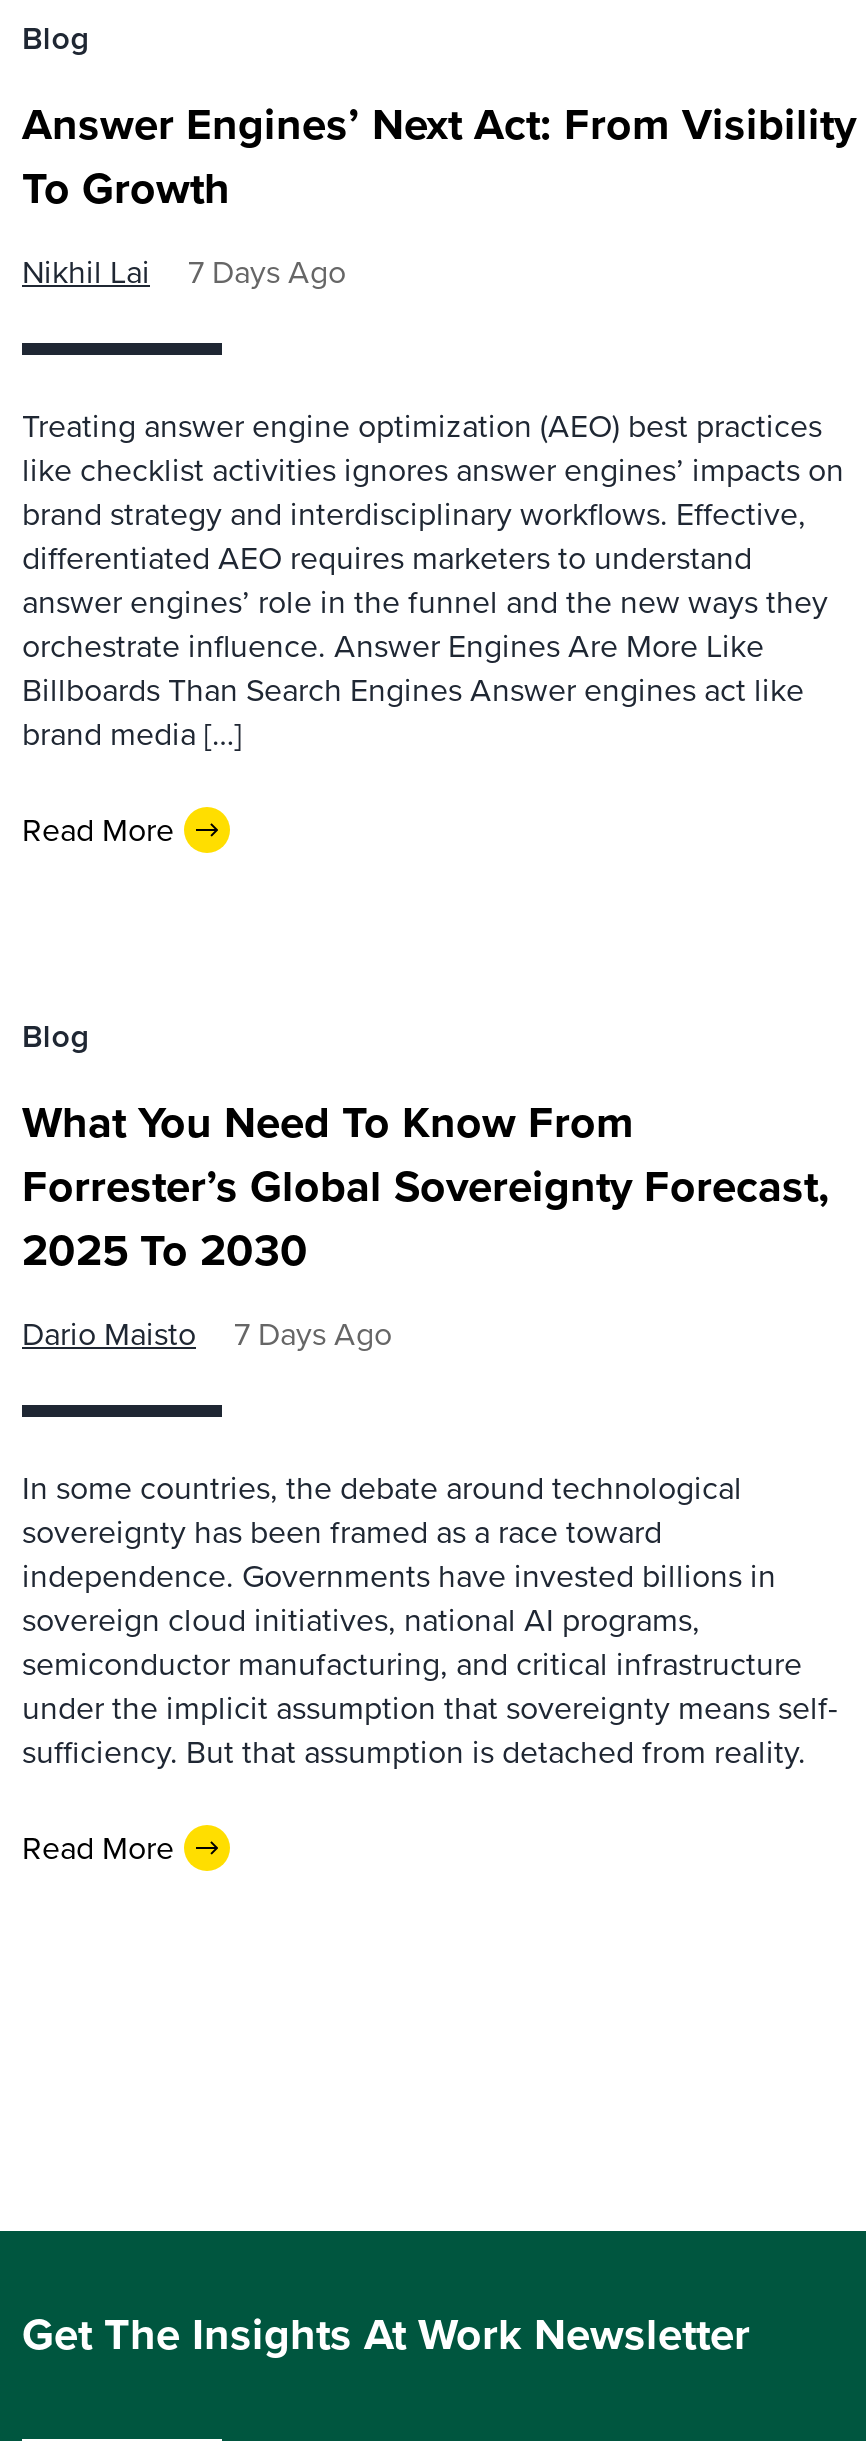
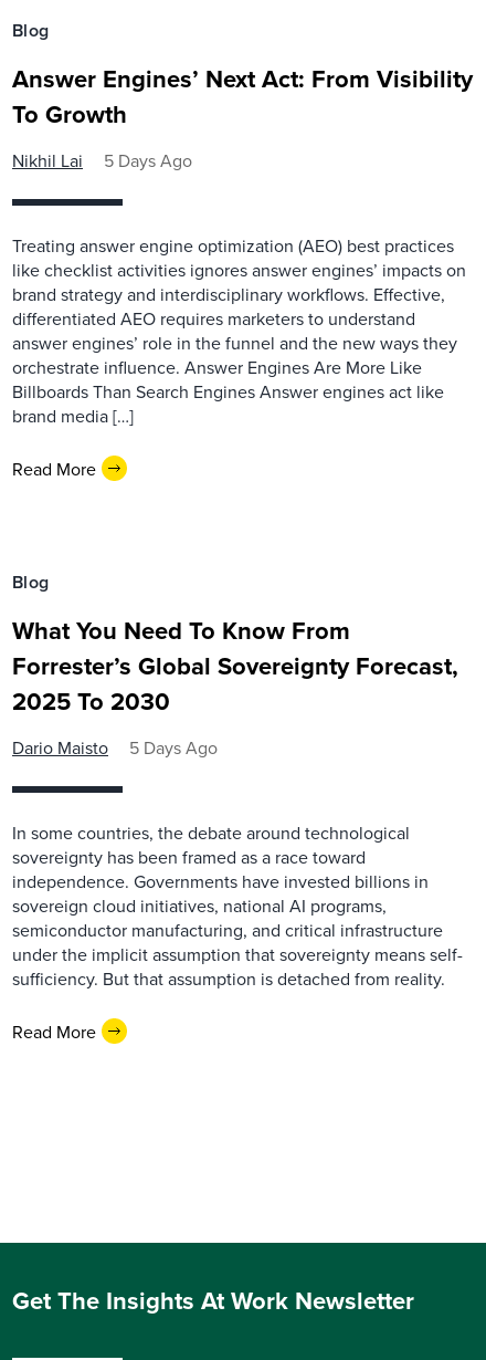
[22,249,346,295] Nikhil Lai 7 Days Ago -> [12,148,192,172] Nikhil Lai 5 Days Ago
[22,1311,392,1357] Dario Maisto 7 Days Ago -> [12,735,218,760] Dario Maisto 5 Days Ago

